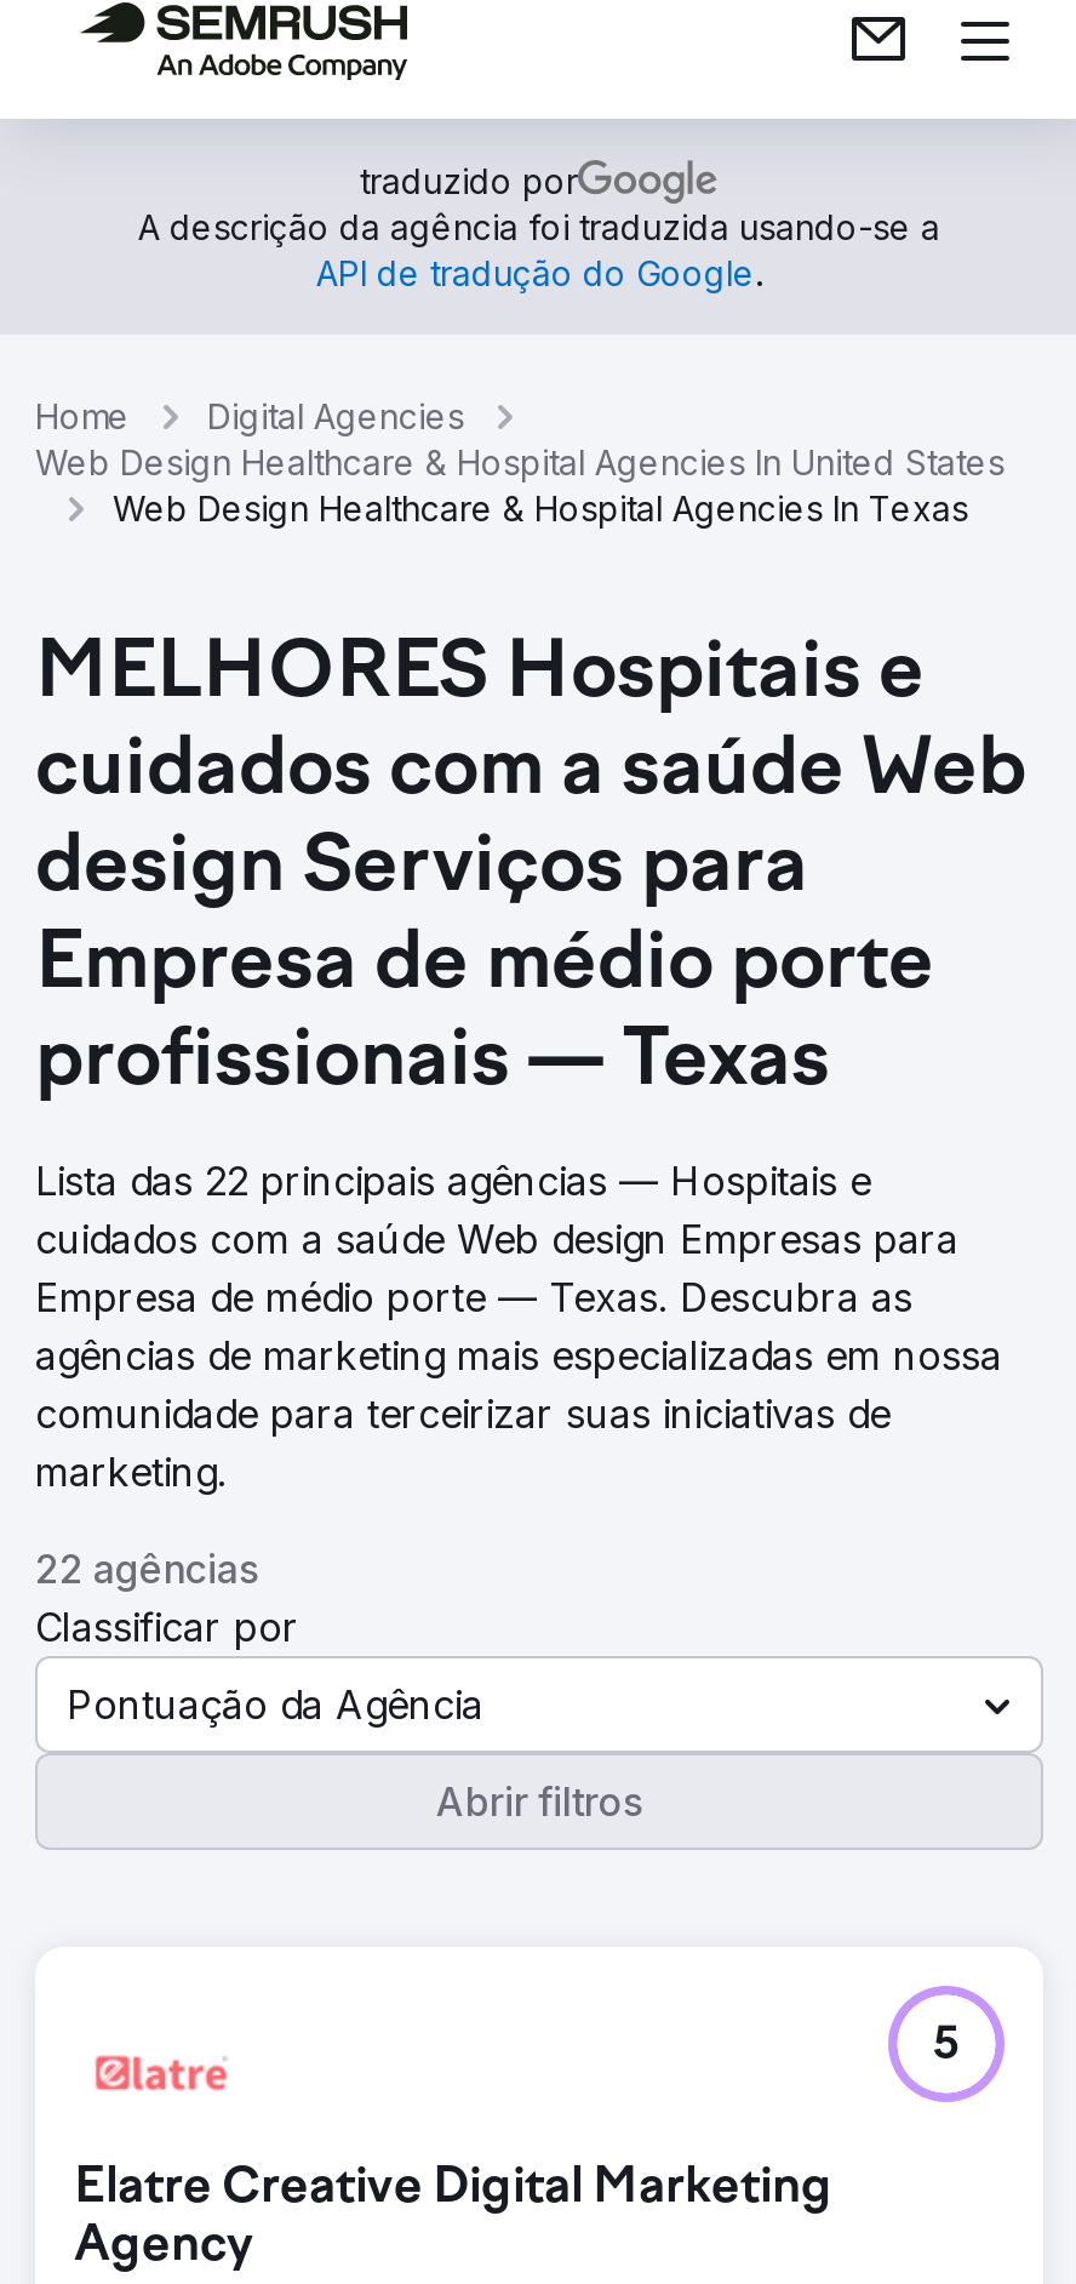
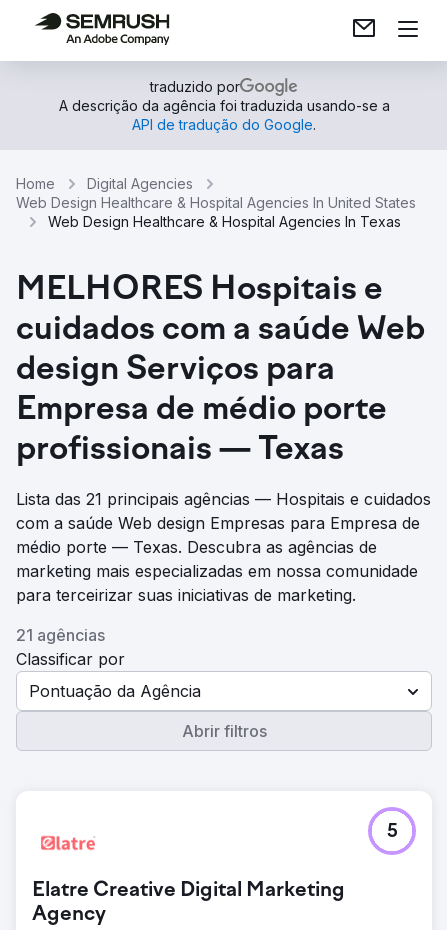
[35,1157,1002,1496] Lista das 22 principais agências — Hospitais e | cuidados com a saúde Web design Empresas para | Empresa de médio porte — Texas. Descubra as | agências de marketing mais especializadas em nossa | comunidade para terceirizar suas iniciativas de | marketing. -> [16,489,431,605] Lista das 21 principais agências — Hospitais e cuidados | com a saúde Web design Empresas para Empresa de | médio porte — Texas. Descubra as agências de | marketing mais especializadas em nossa comunidade | para terceirizar suas iniciativas de marketing.
[35,1544,258,1593] 22 agências -> [16,625,105,645] 21 agências

